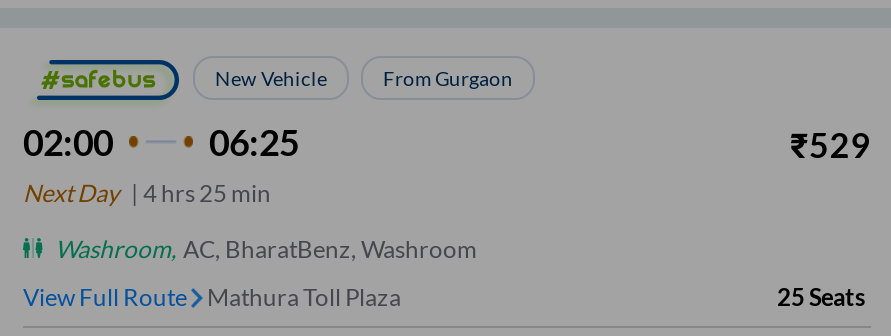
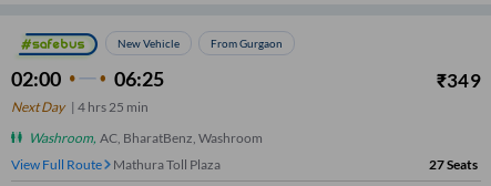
[790,124,871,166] ₹529 -> [436,69,481,92] ₹349
[777,282,865,312] 25 Seats -> [429,156,478,173] 27 Seats

